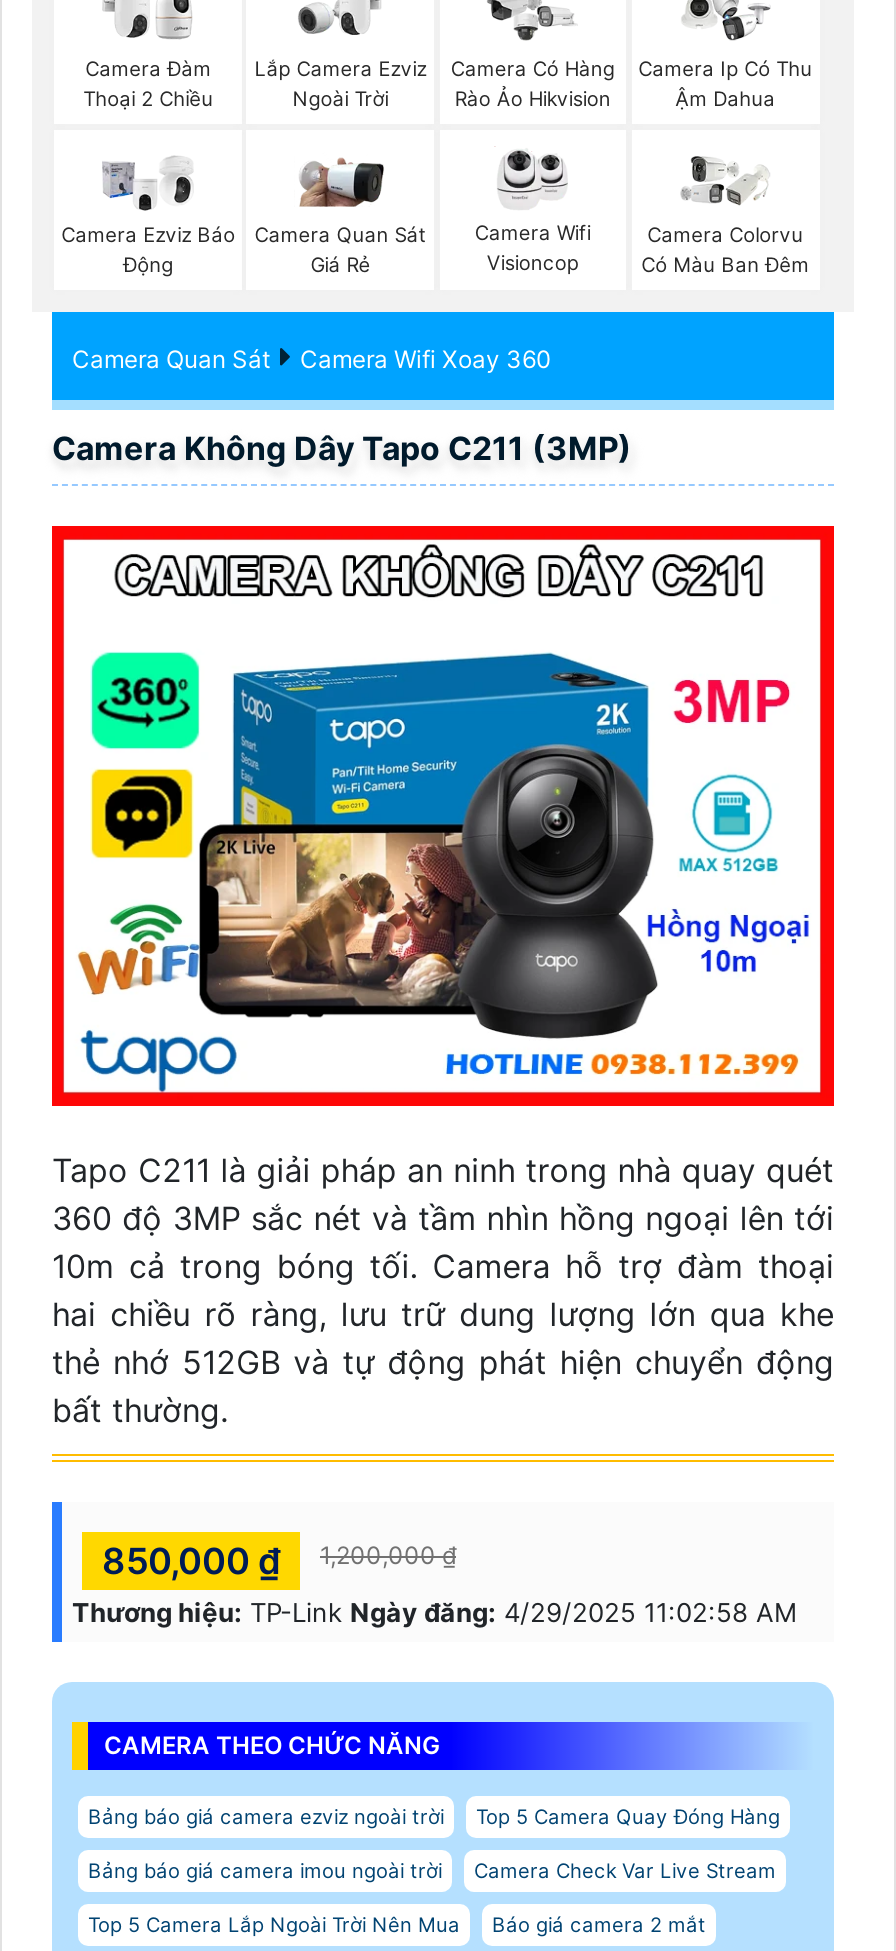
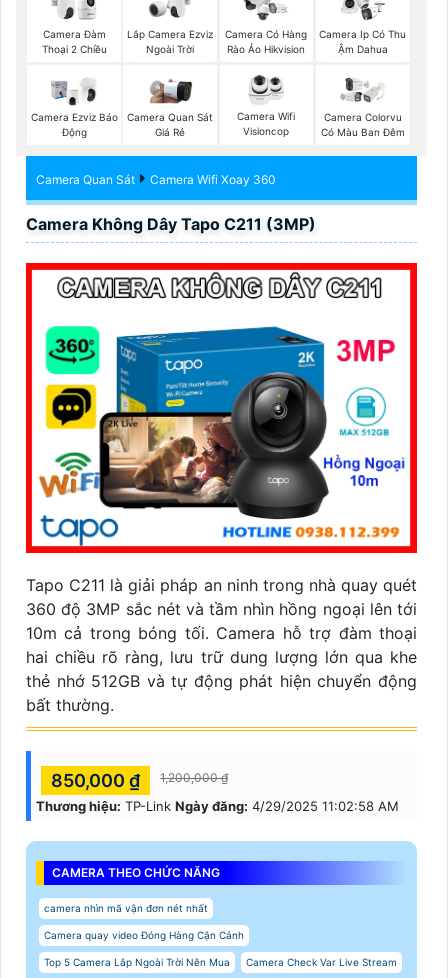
[88,1805,780,1829] Bảng báo giá camera ezviz ngoài trời | Top 5 Camera Quay Đóng Hàng -> [44,902,208,914] camera nhìn mã vận đơn nét nhất
[88,1859,442,1883] Bảng báo giá camera imou ngoài trời -> [44,929,244,941] Camera quay video Đóng Hàng Cận Cảnh
moved [474,1859,776,1883] -> [246,956,397,968]: Camera Check Var Live Stream
[492,1913,706,1937] Báo giá camera 2 mắt -> none

